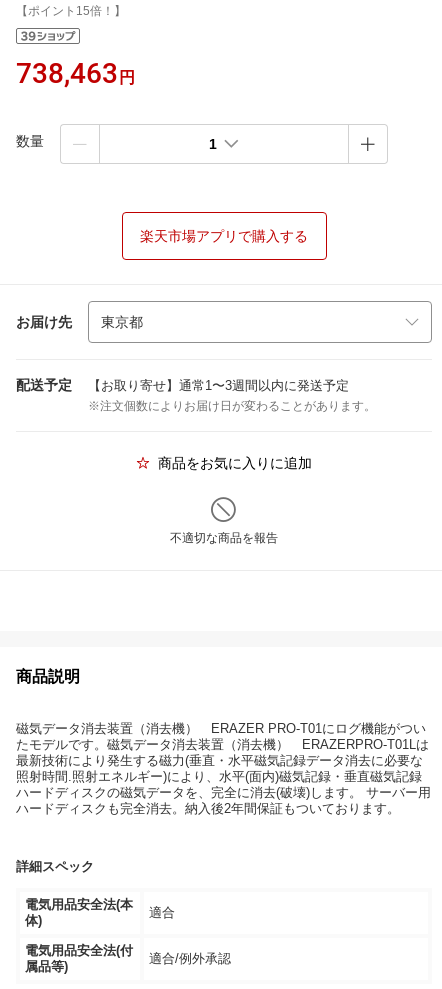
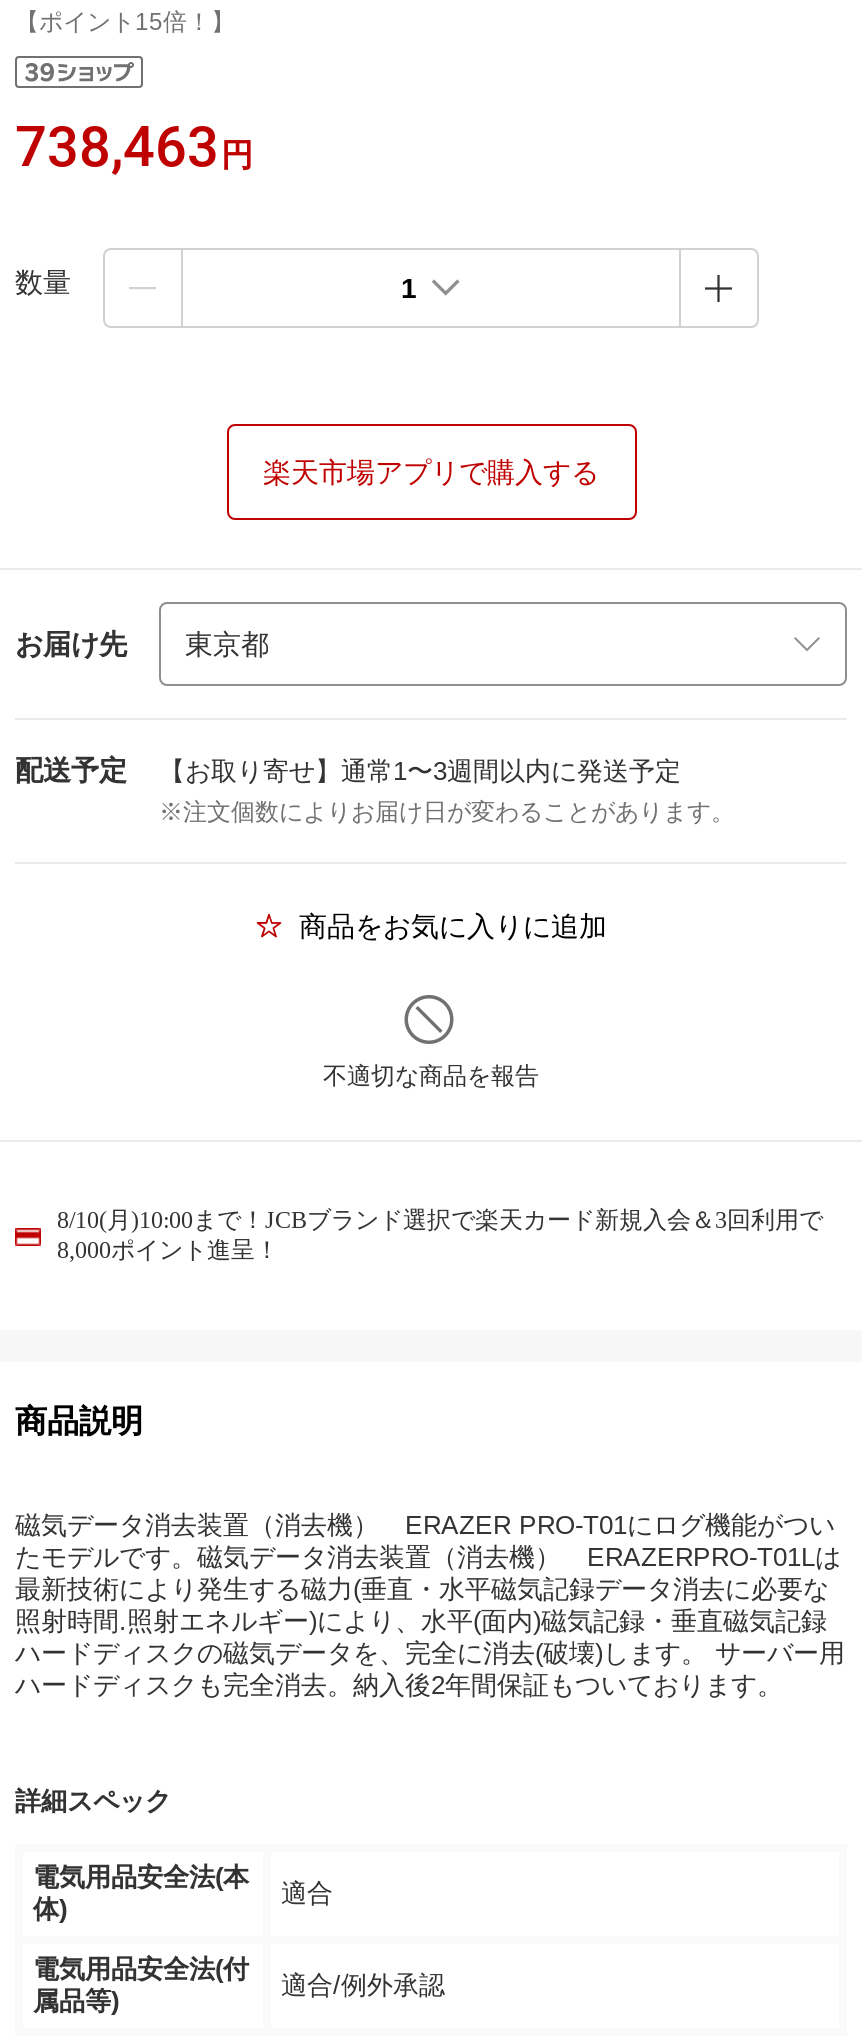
none -> [57,1206,823,1264] 8/10(月)10:00まで！JCBブランド選択で楽天カード新規入会＆3回利用で | 8,000ポイント進呈！

